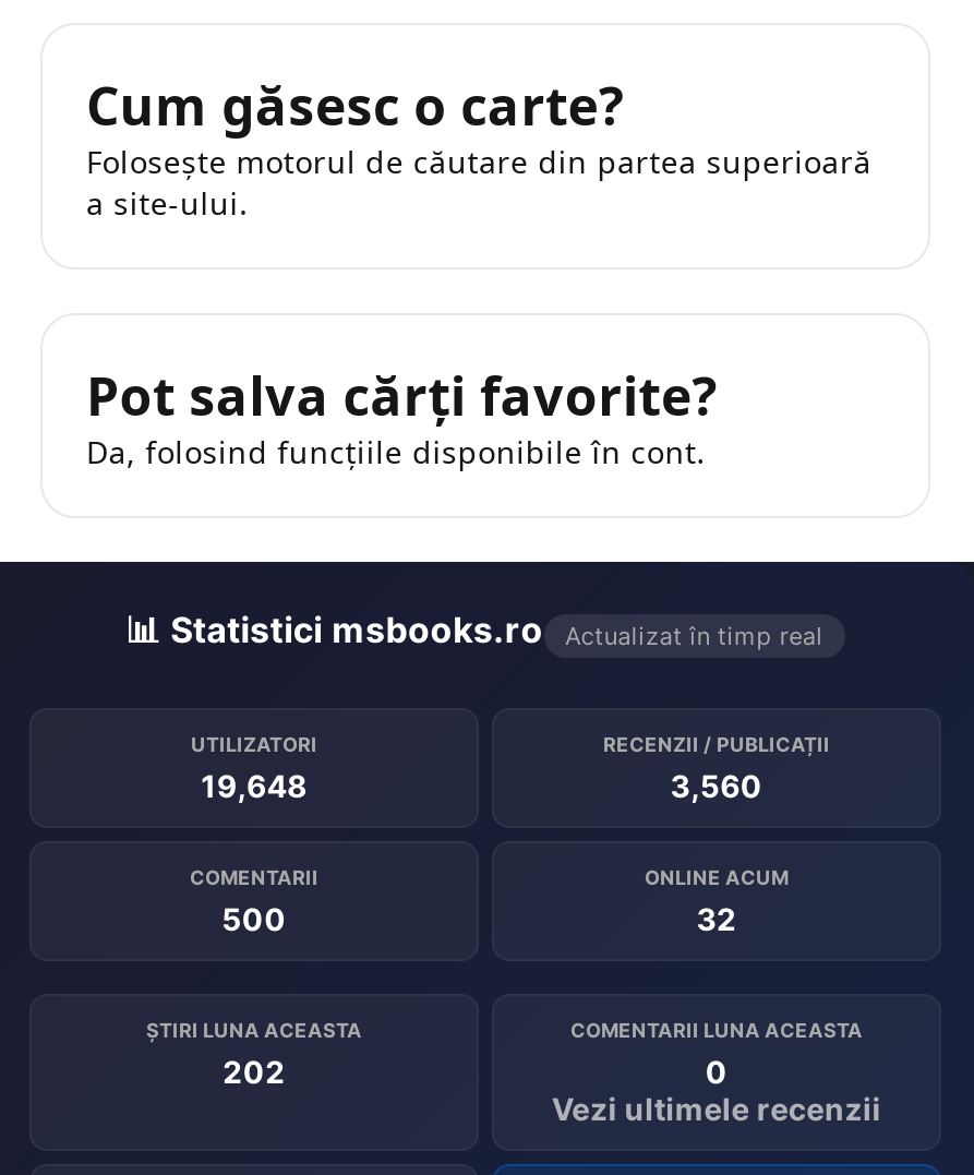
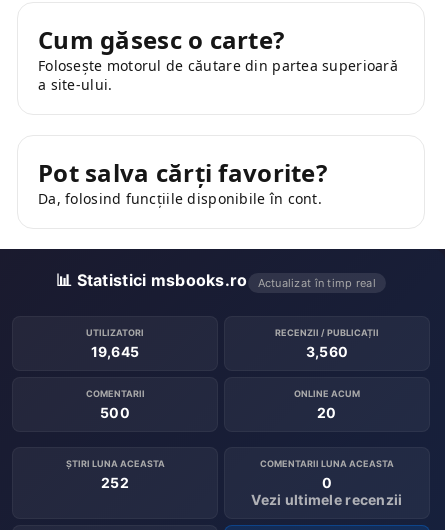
[201,768,307,805] 19,648 -> [91,343,139,360] 19,645
[696,901,737,938] 32 -> [317,404,337,421] 20
[223,1054,286,1091] 202 -> [101,474,129,491] 252

